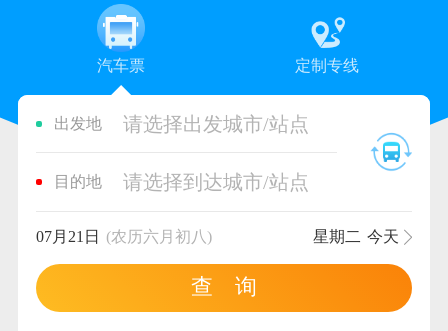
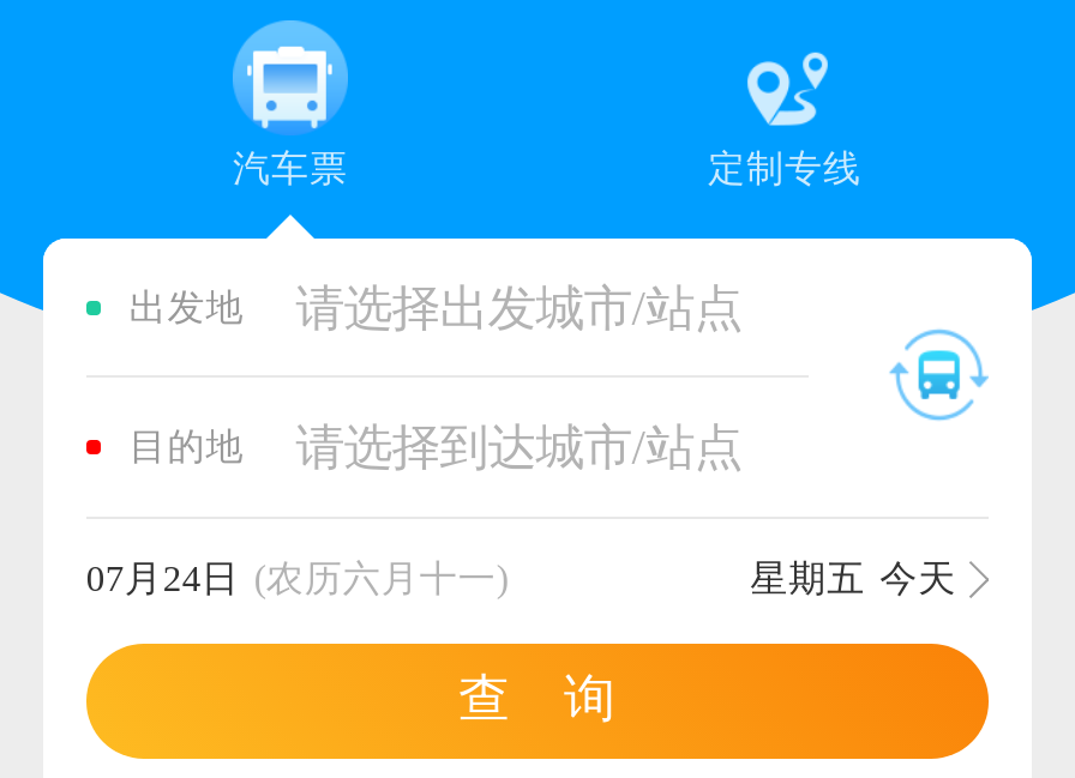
[36,228,212,245] 07月21日 (农历六月初八) -> [86,558,508,599] 07月24日 (农历六月十一)
[313,228,399,245] 星期二 今天 -> [750,558,956,599] 星期五 今天

